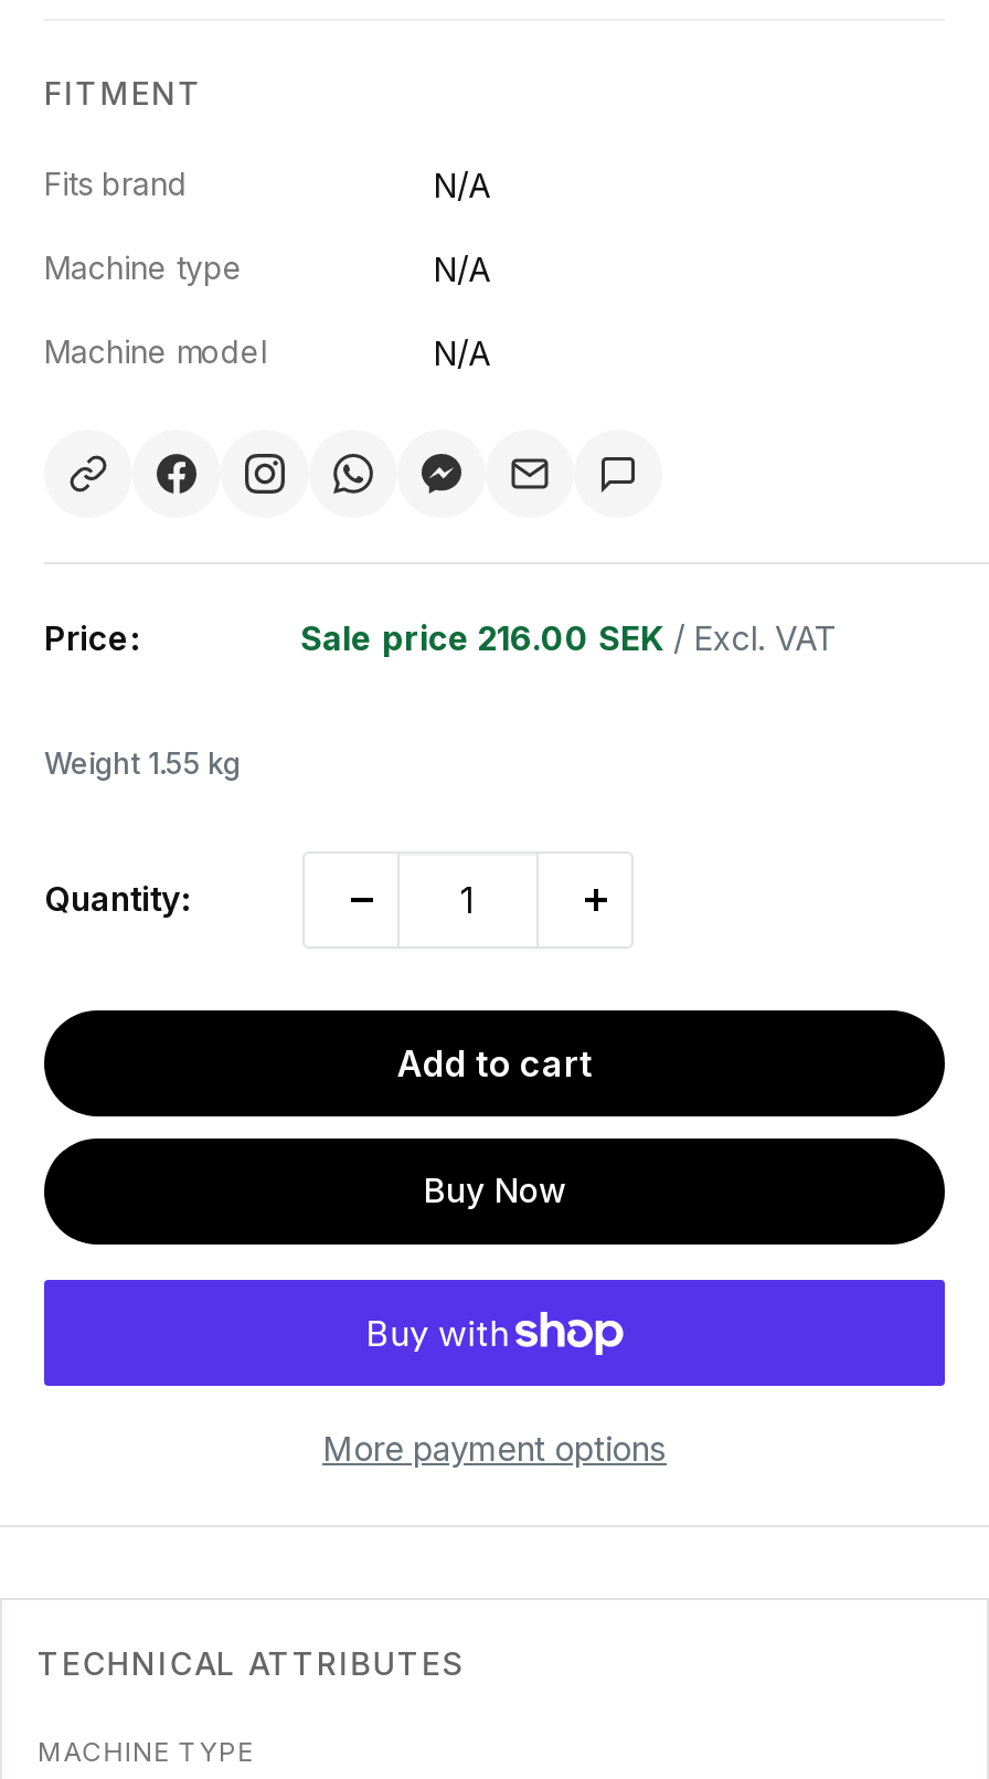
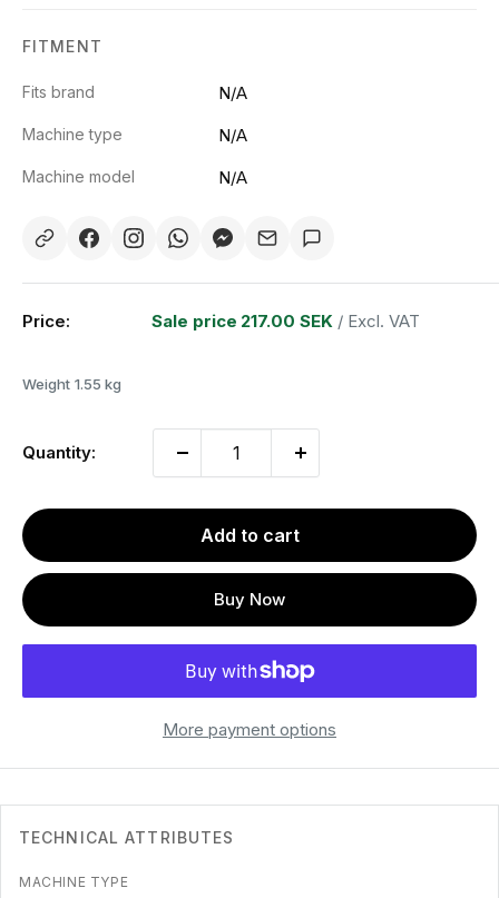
[300,617,837,659] Sale price 216.00 SEK / Excl. VAT -> [151,310,420,331] Sale price 217.00 SEK / Excl. VAT

